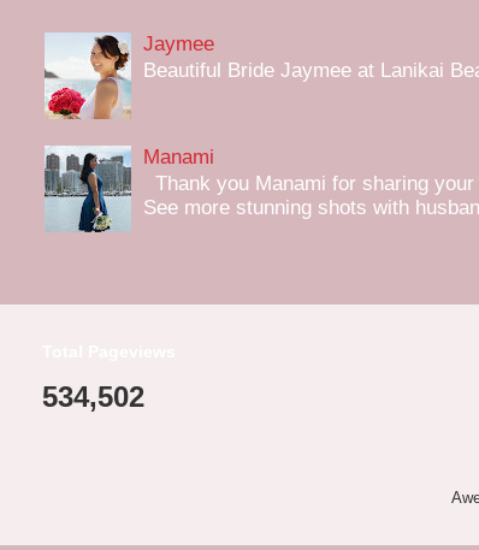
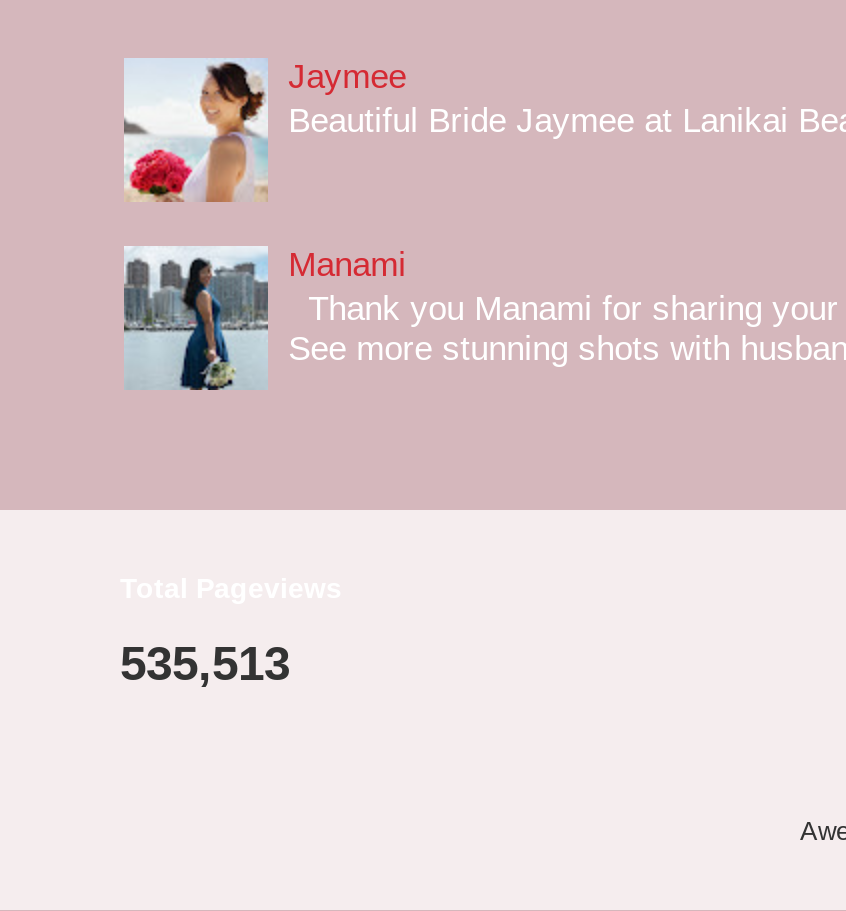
[42,380,144,412] 534,502 -> [120,635,290,689] 535,513

